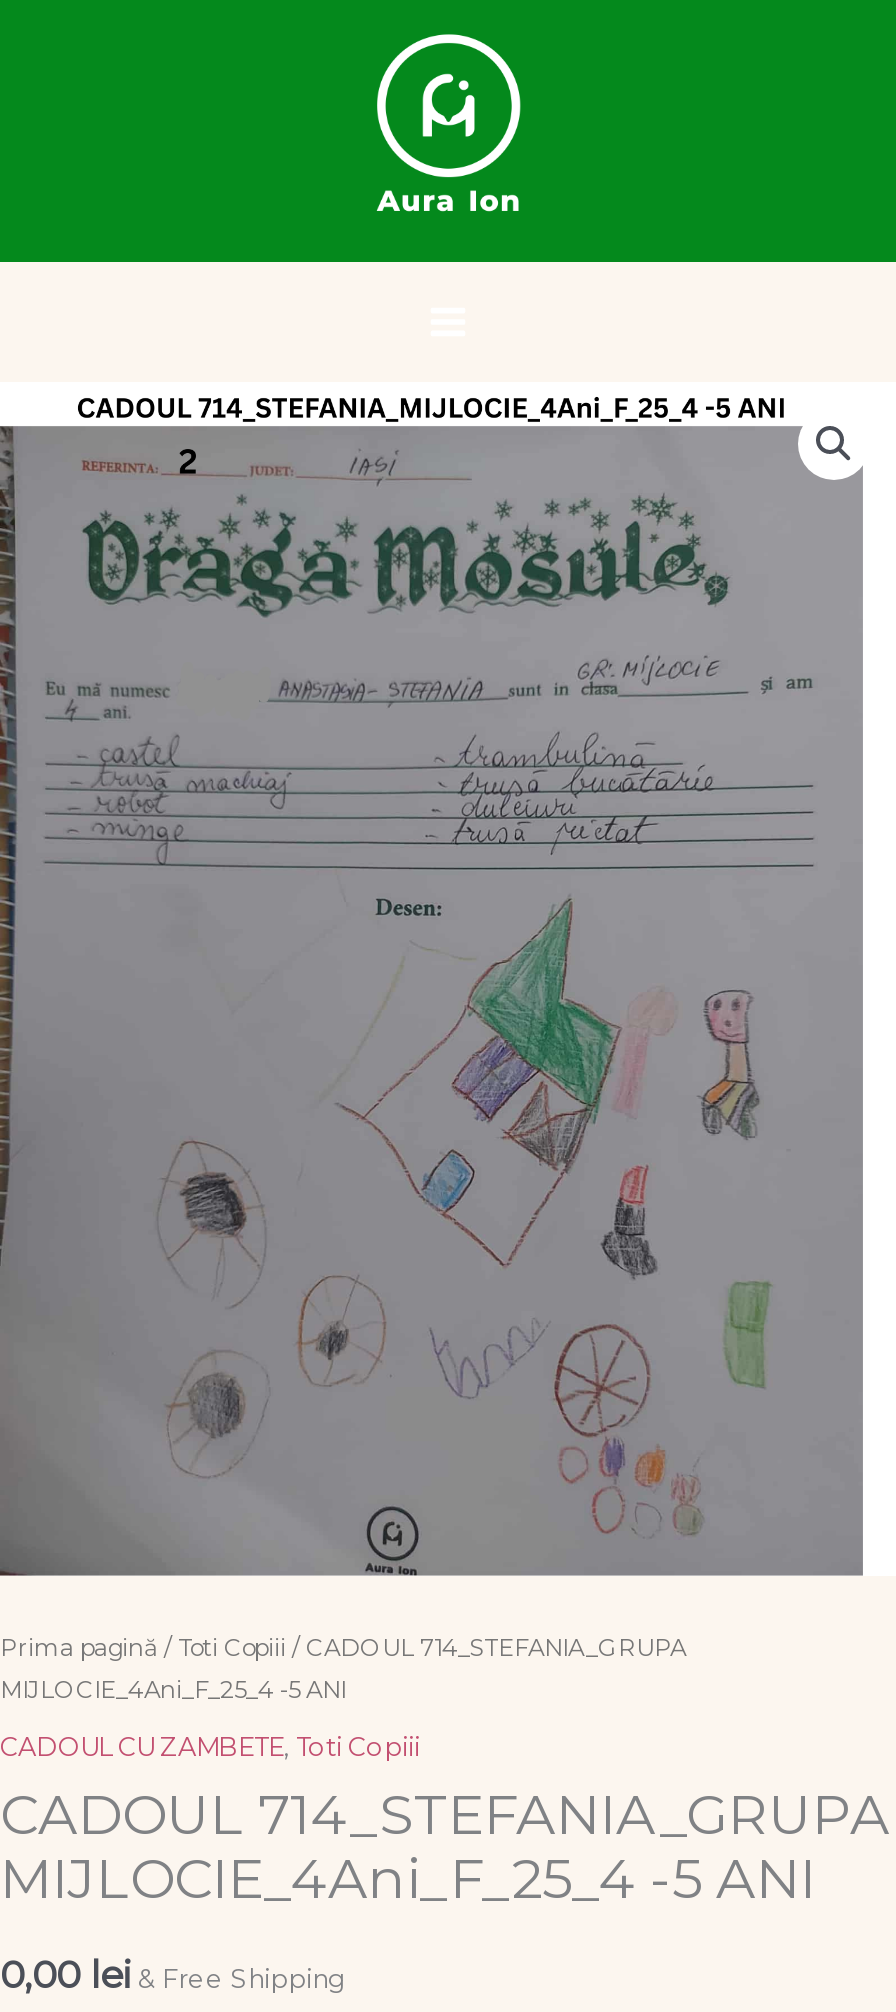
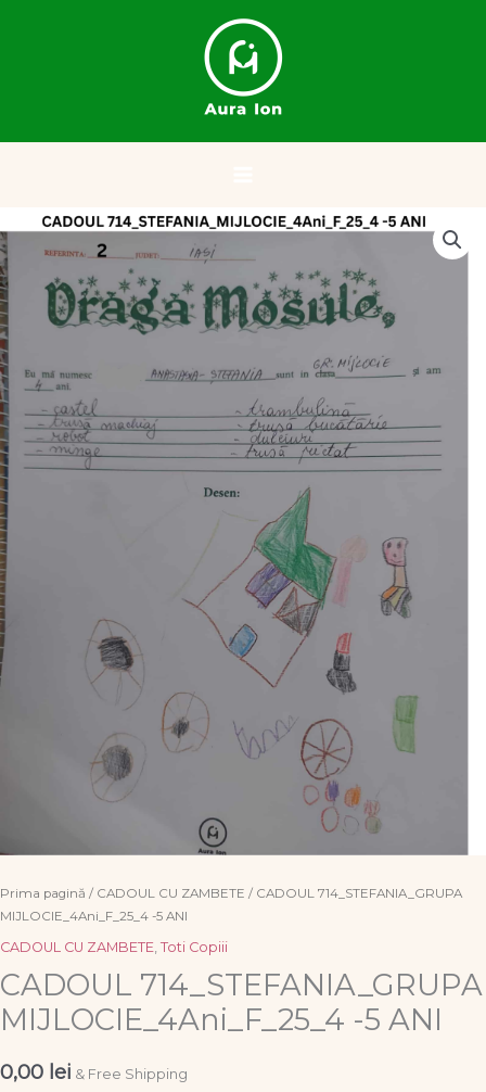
[0,1634,686,1662] Prima pagină / Toti Copiii / CADOUL 714_STEFANIA_GRUPA -> [0,886,462,901] Prima pagină / CADOUL CU ZAMBETE / CADOUL 714_STEFANIA_GRUPA

